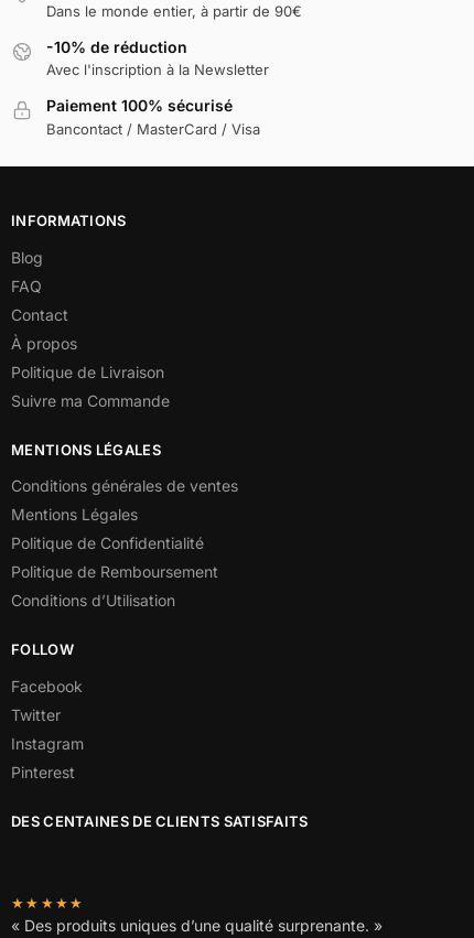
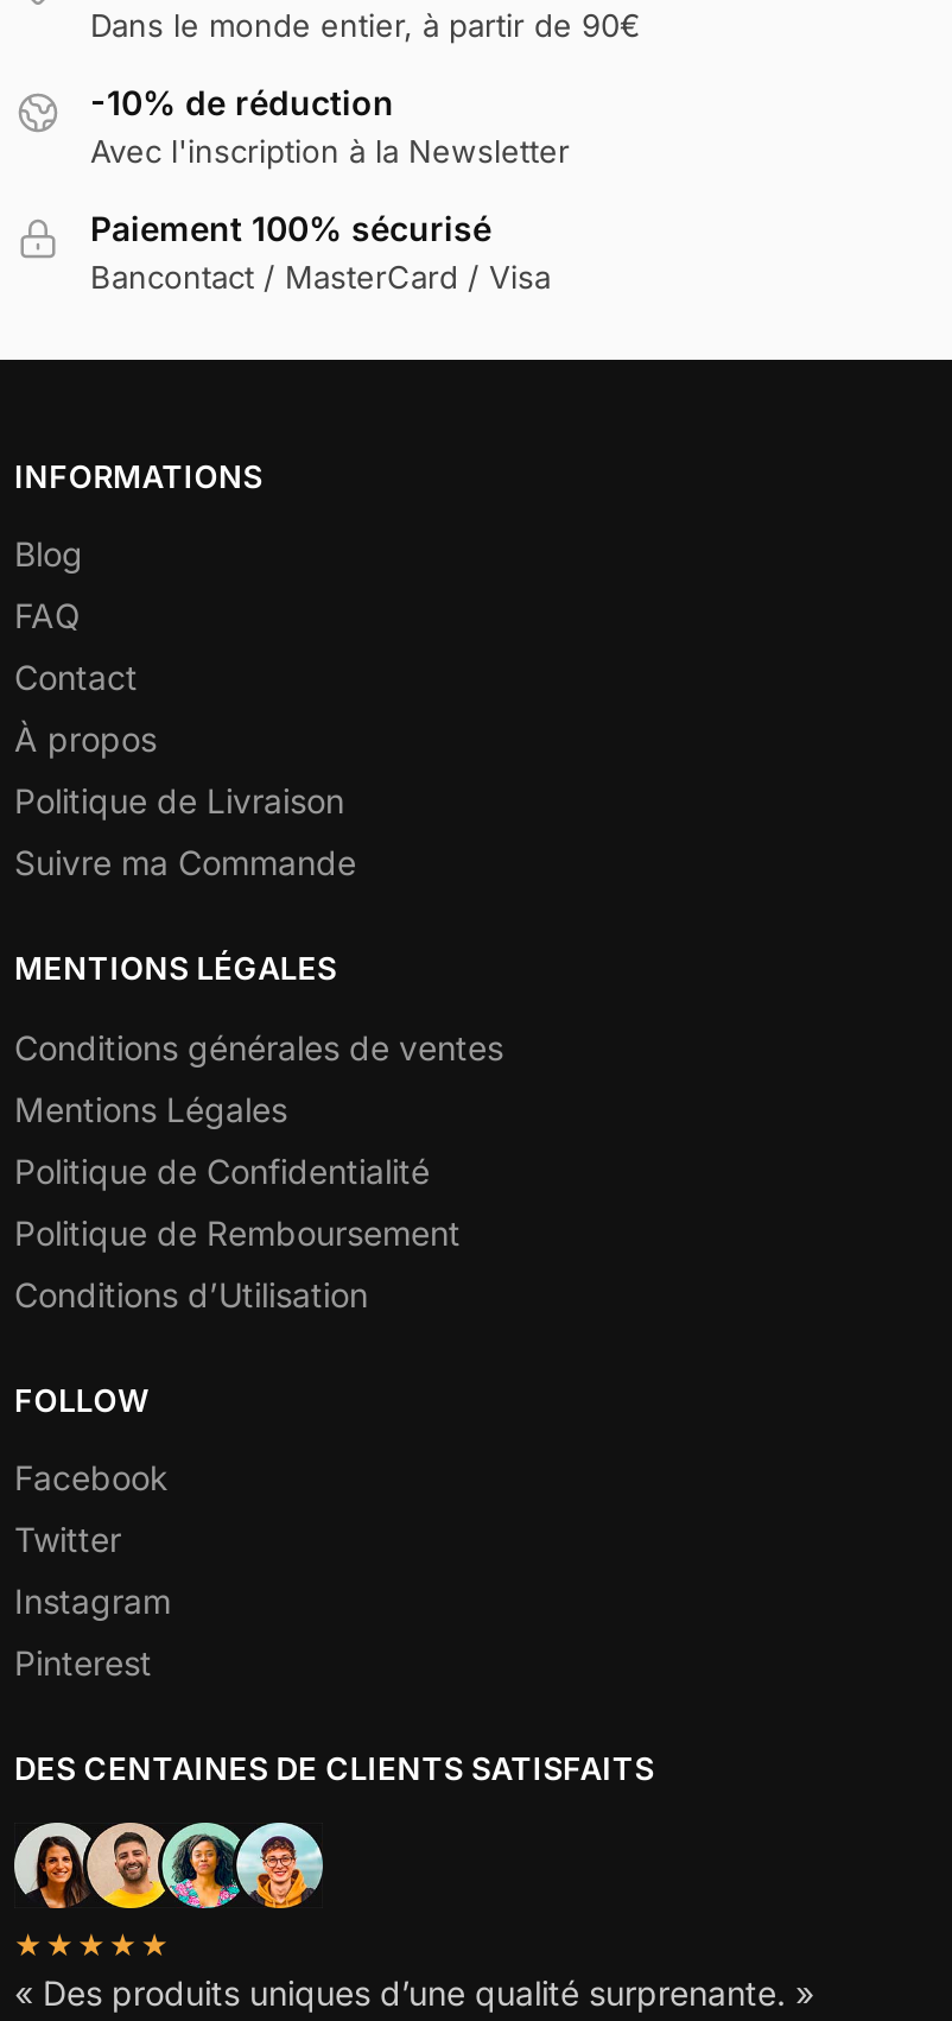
none -> [12,1819,325,1912] [image]

